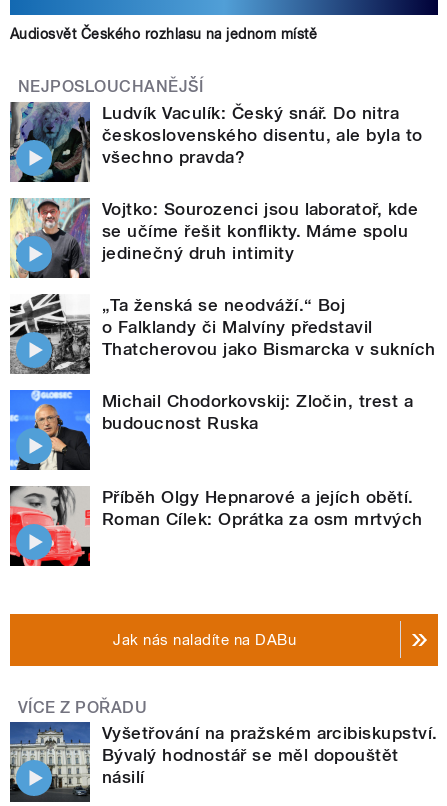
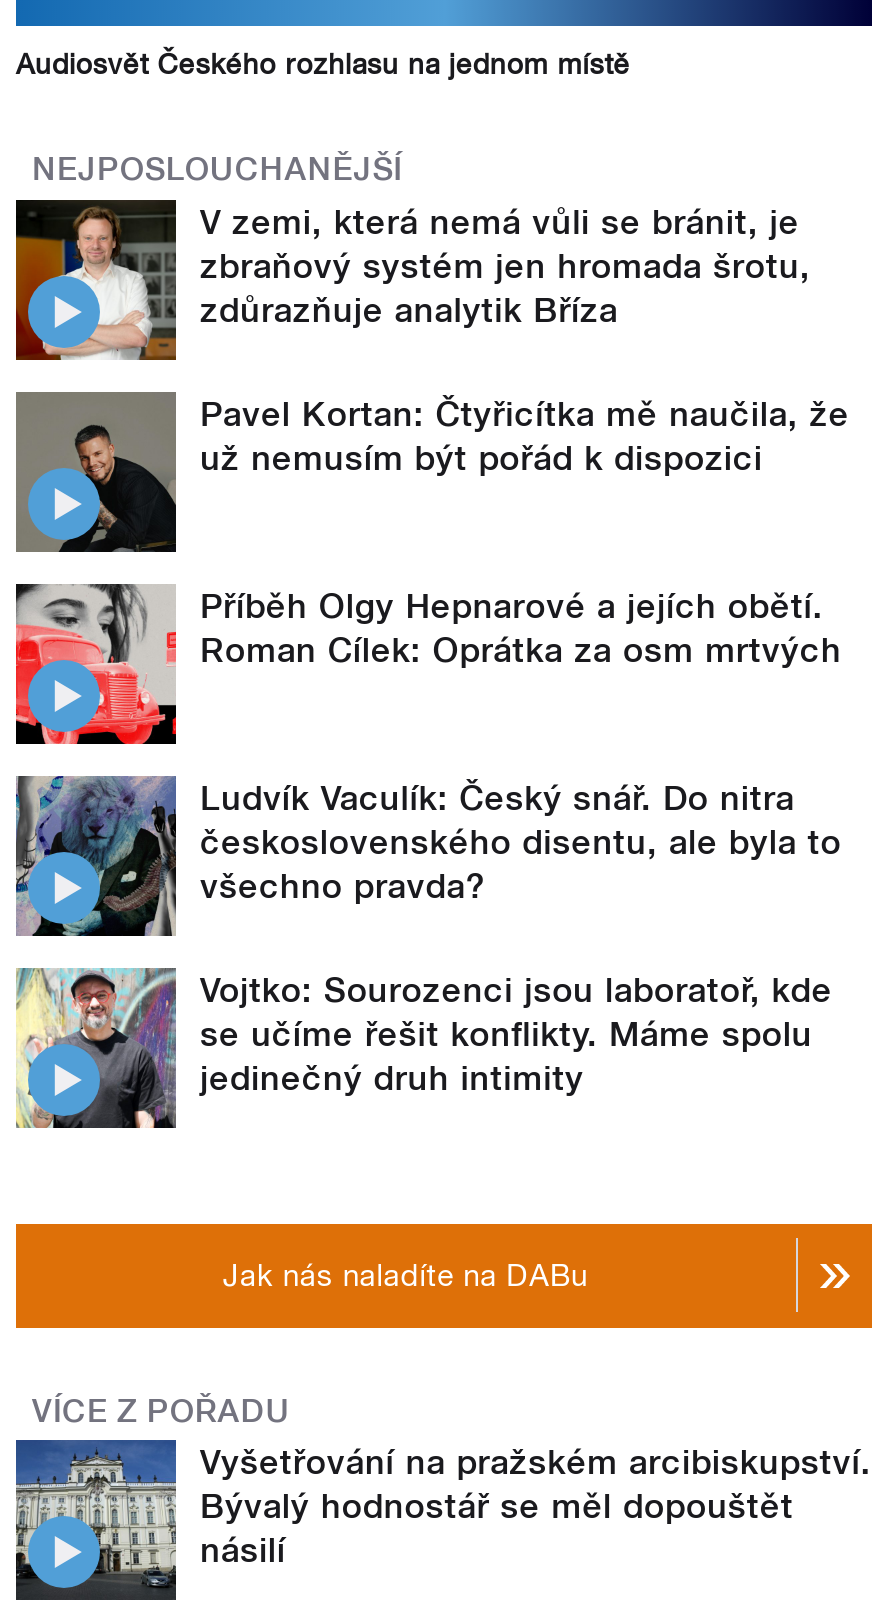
moved [8,101,423,262] -> [12,774,842,1097]: [image] | Ludvík Vaculík: Český snář. Do nitra | československého disentu, ale byla to | všechno pravda? | Vojtko: Sourozenci jsou laboratoř, kde | se učíme řešit konflikty. Máme spolu | jedinečný druh intimity
none -> [14,198,849,477] [image] | V zemi, která nemá vůli se bránit, je | zbraňový systém jen hromada šrotu, | zdůrazňuje analytik Bříza | Pavel Kortan: Čtyřicítka mě naučila, že | už nemusím být pořád k dispozici
none -> [14,392,176,554] [image]
[9,294,436,432] [image] | „Ta ženská se neodváží.“ Boj | o Falklandy či Malvíny představil | Thatcherovou jako Bismarcka v sukních | Michail Chodorkovskij: Zločin, trest a | budoucnost Ruska -> none
[9,389,90,470] [image] -> none
moved [9,485,423,567] -> [14,582,842,746]: [image] | Příběh Olgy Hepnarové a jejích obětí. | Roman Cílek: Oprátka za osm mrtvých

